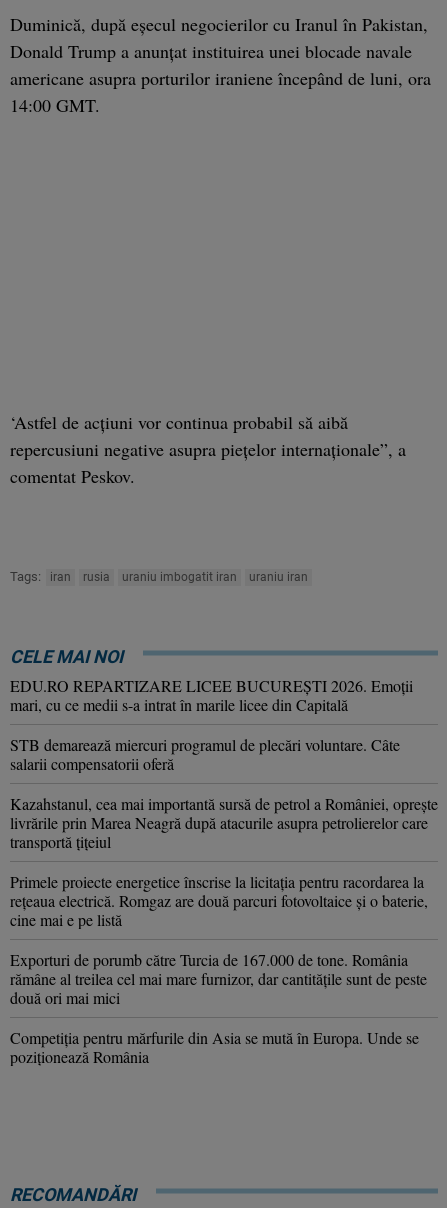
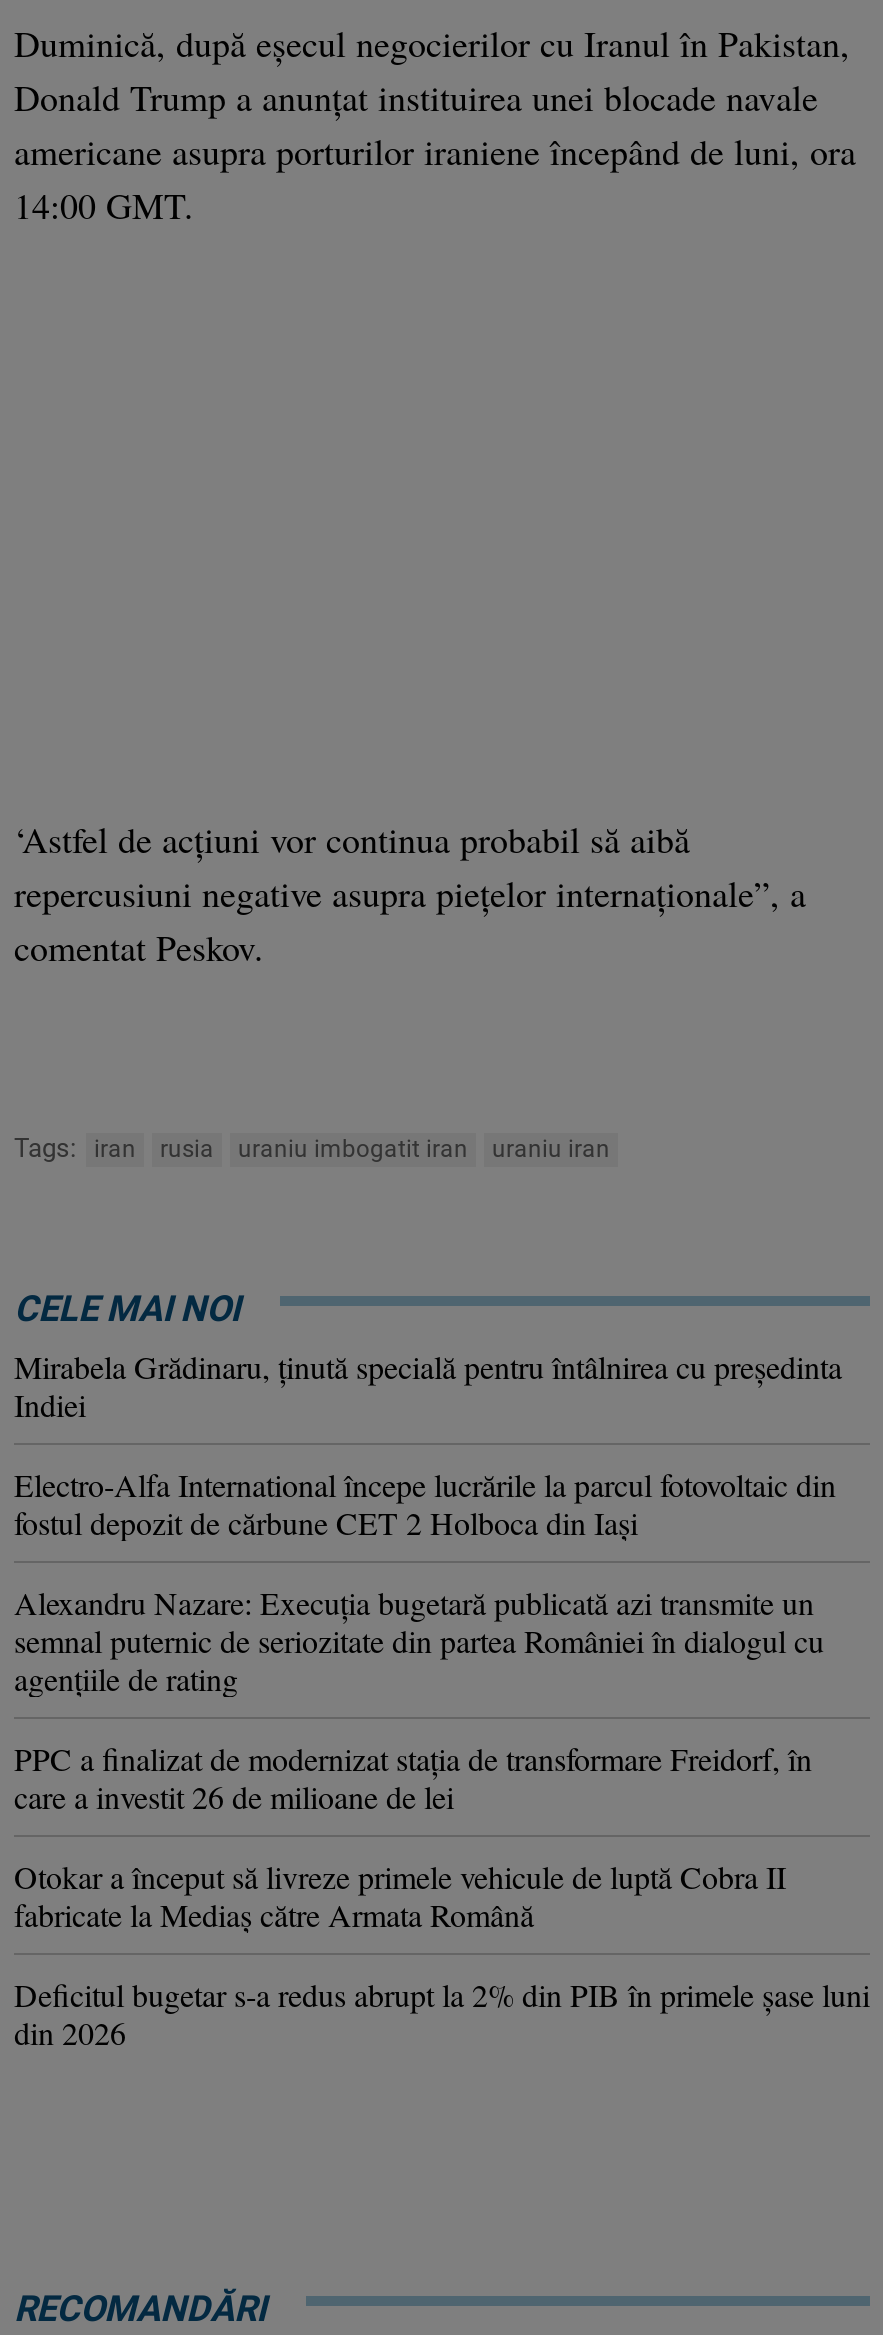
[10,675,413,715] EDU.RO REPARTIZARE LICEE BUCUREŞTI 2026. Emoţii | mari, cu ce medii s-a intrat în marile licee din Capitală -> [14,1345,842,1425] Mirabela Grădinaru, ţinută specială pentru întâlnirea cu preşedinta | Indiei
[10,734,400,774] STB demarează miercuri programul de plecări voluntare. Câte | salarii compensatorii oferă -> [14,1463,836,1543] Electro-Alfa International începe lucrările la parcul fotovoltaic din | fostul depozit de cărbune CET 2 Holboca din Iași
[10,793,438,852] Kazahstanul, cea mai importantă sursă de petrol a României, oprește | livrările prin Marea Neagră după atacurile asupra petrolierelor care | transportă țițeiul -> [14,1581,824,1699] Alexandru Nazare: Execuția bugetară publicată azi transmite un | semnal puternic de seriozitate din partea României în dialogul cu | agențiile de rating
[10,871,428,930] Primele proiecte energetice înscrise la licitația pentru racordarea la | rețeaua electrică. Romgaz are două parcuri fotovoltaice și o baterie, | cine mai e pe listă -> [14,1737,812,1817] PPC a finalizat de modernizat stația de transformare Freidorf, în | care a investit 26 de milioane de lei
[10,949,427,1008] Exporturi de porumb către Turcia de 167.000 de tone. România | rămâne al treilea cel mai mare furnizor, dar cantitățile sunt de peste | două ori mai mici -> [14,1855,786,1935] Otokar a început să livreze primele vehicule de luptă Cobra II | fabricate la Mediaș către Armata Română
[10,1027,419,1067] Competiția pentru mărfurile din Asia se mută în Europa. Unde se | poziționează România -> [14,1973,870,2053] Deficitul bugetar s-a redus abrupt la 2% din PIB în primele șase luni | din 2026

